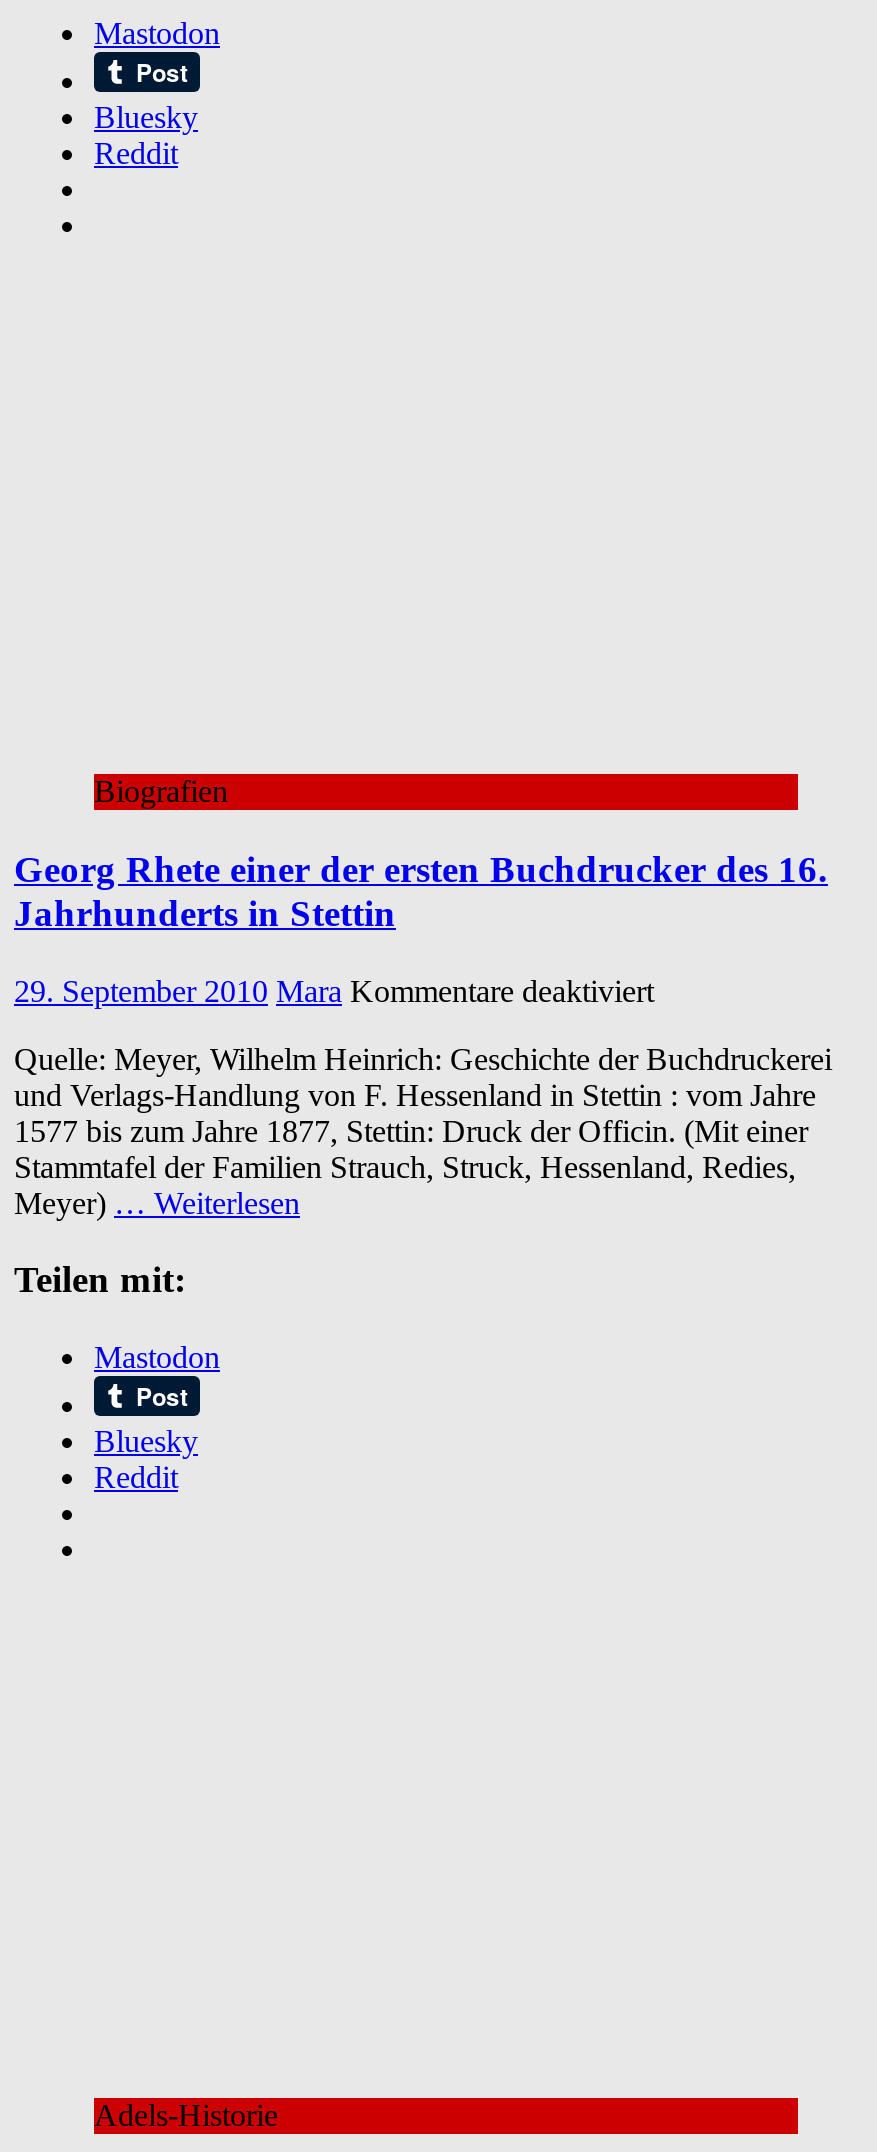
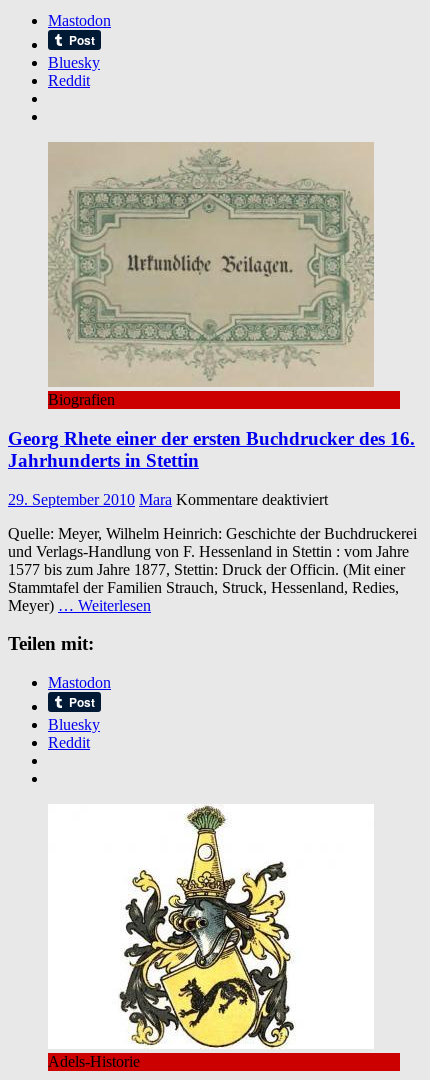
none -> [48,142,374,387] [image]
none -> [119,805,295,1049] [image]

